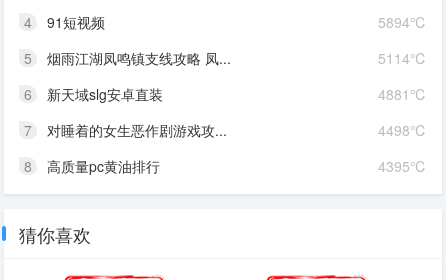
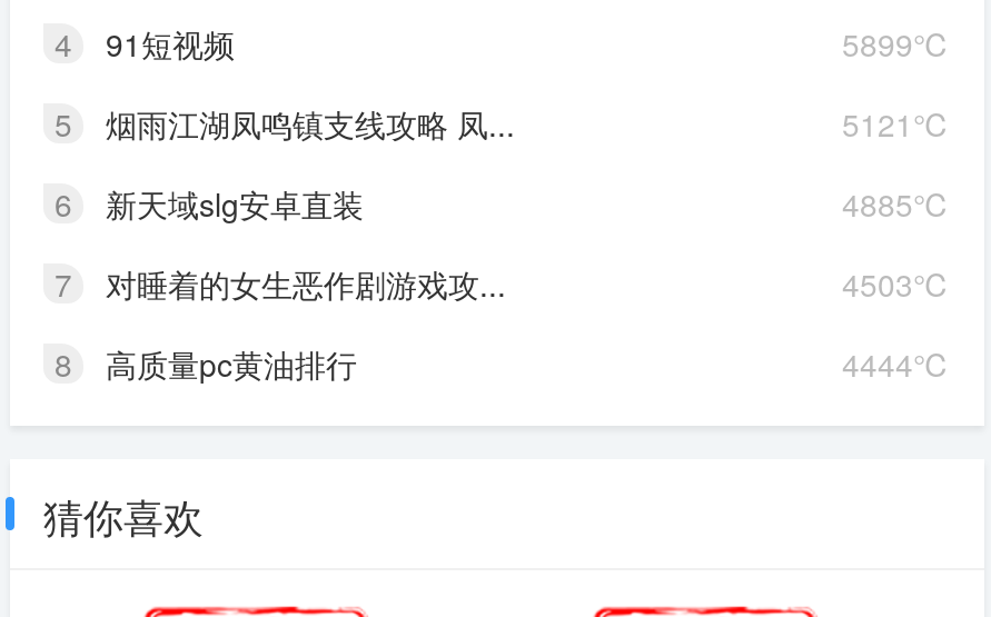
[378,12,427,32] 5894℃ -> [842,21,951,66] 5899℃
[378,48,427,68] 5114℃ -> [842,101,951,146] 5121℃
[378,84,427,104] 4881℃ -> [842,181,951,226] 4885℃
[378,120,427,140] 4498℃ -> [842,261,951,306] 4503℃
[378,156,427,176] 4395℃ -> [842,341,951,386] 4444℃

